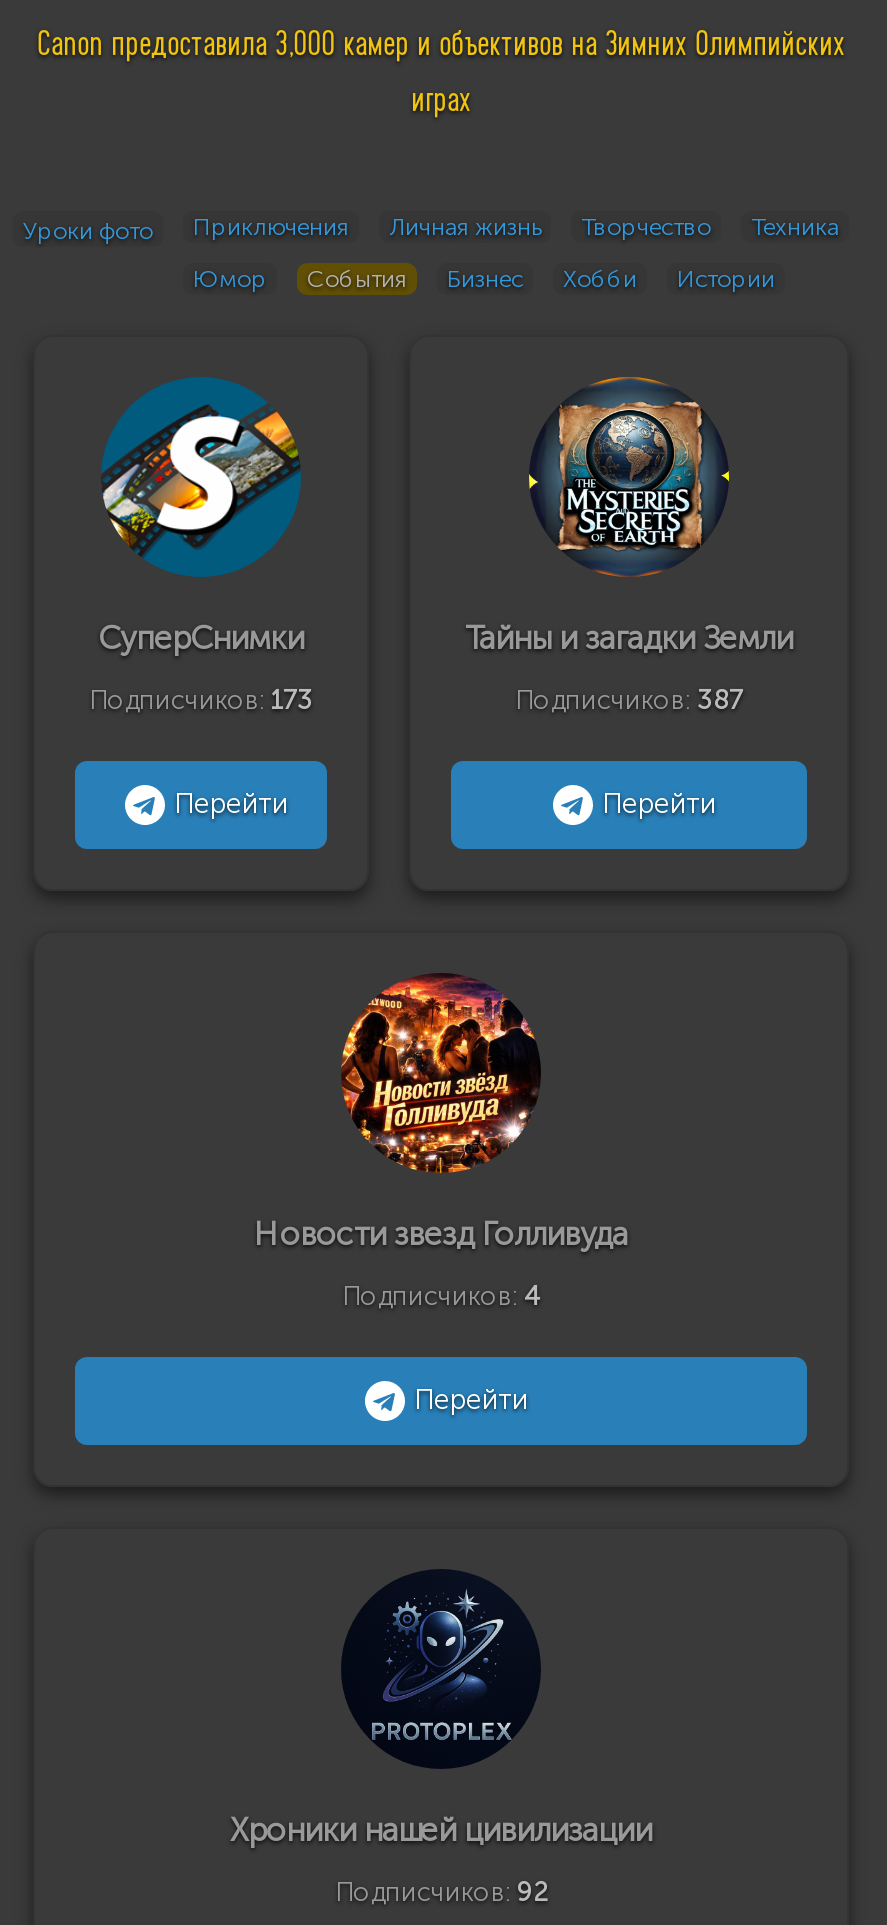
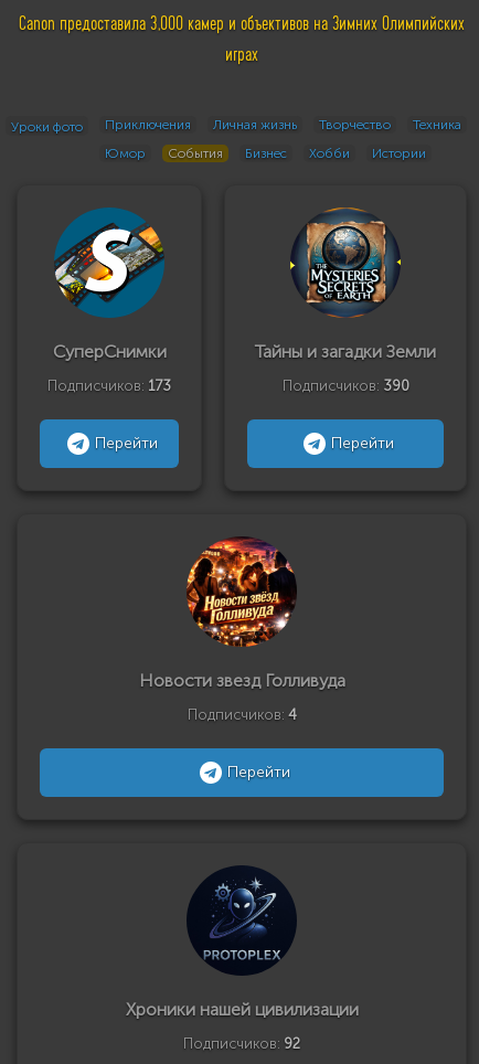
[515,685,743,715] Подписчиков: 387 -> [282,377,409,394] Подписчиков: 390

